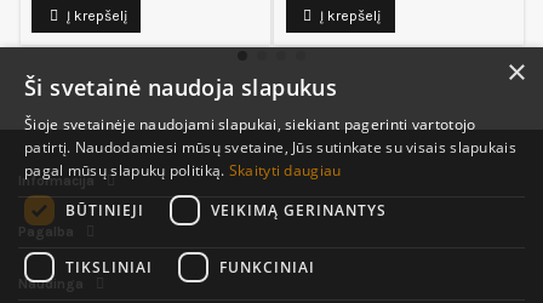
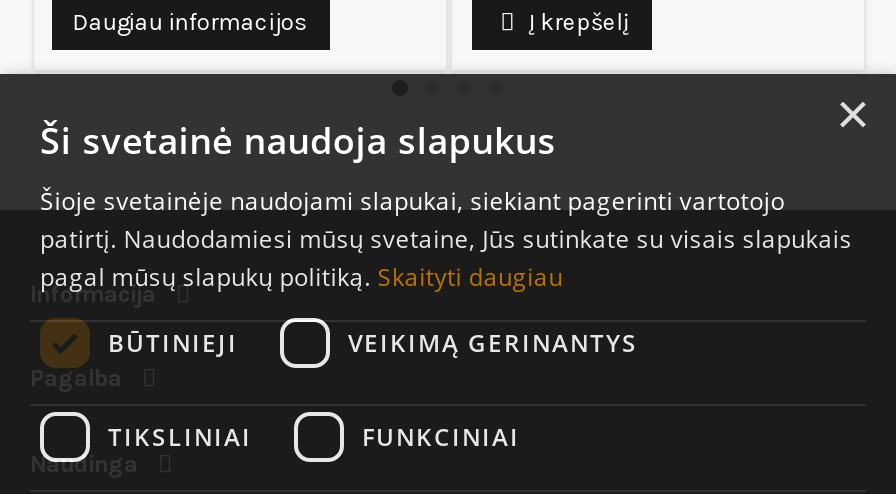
[66,7,128,24] Į krepšelį -> [73,8,309,36] Daugiau informacijos

